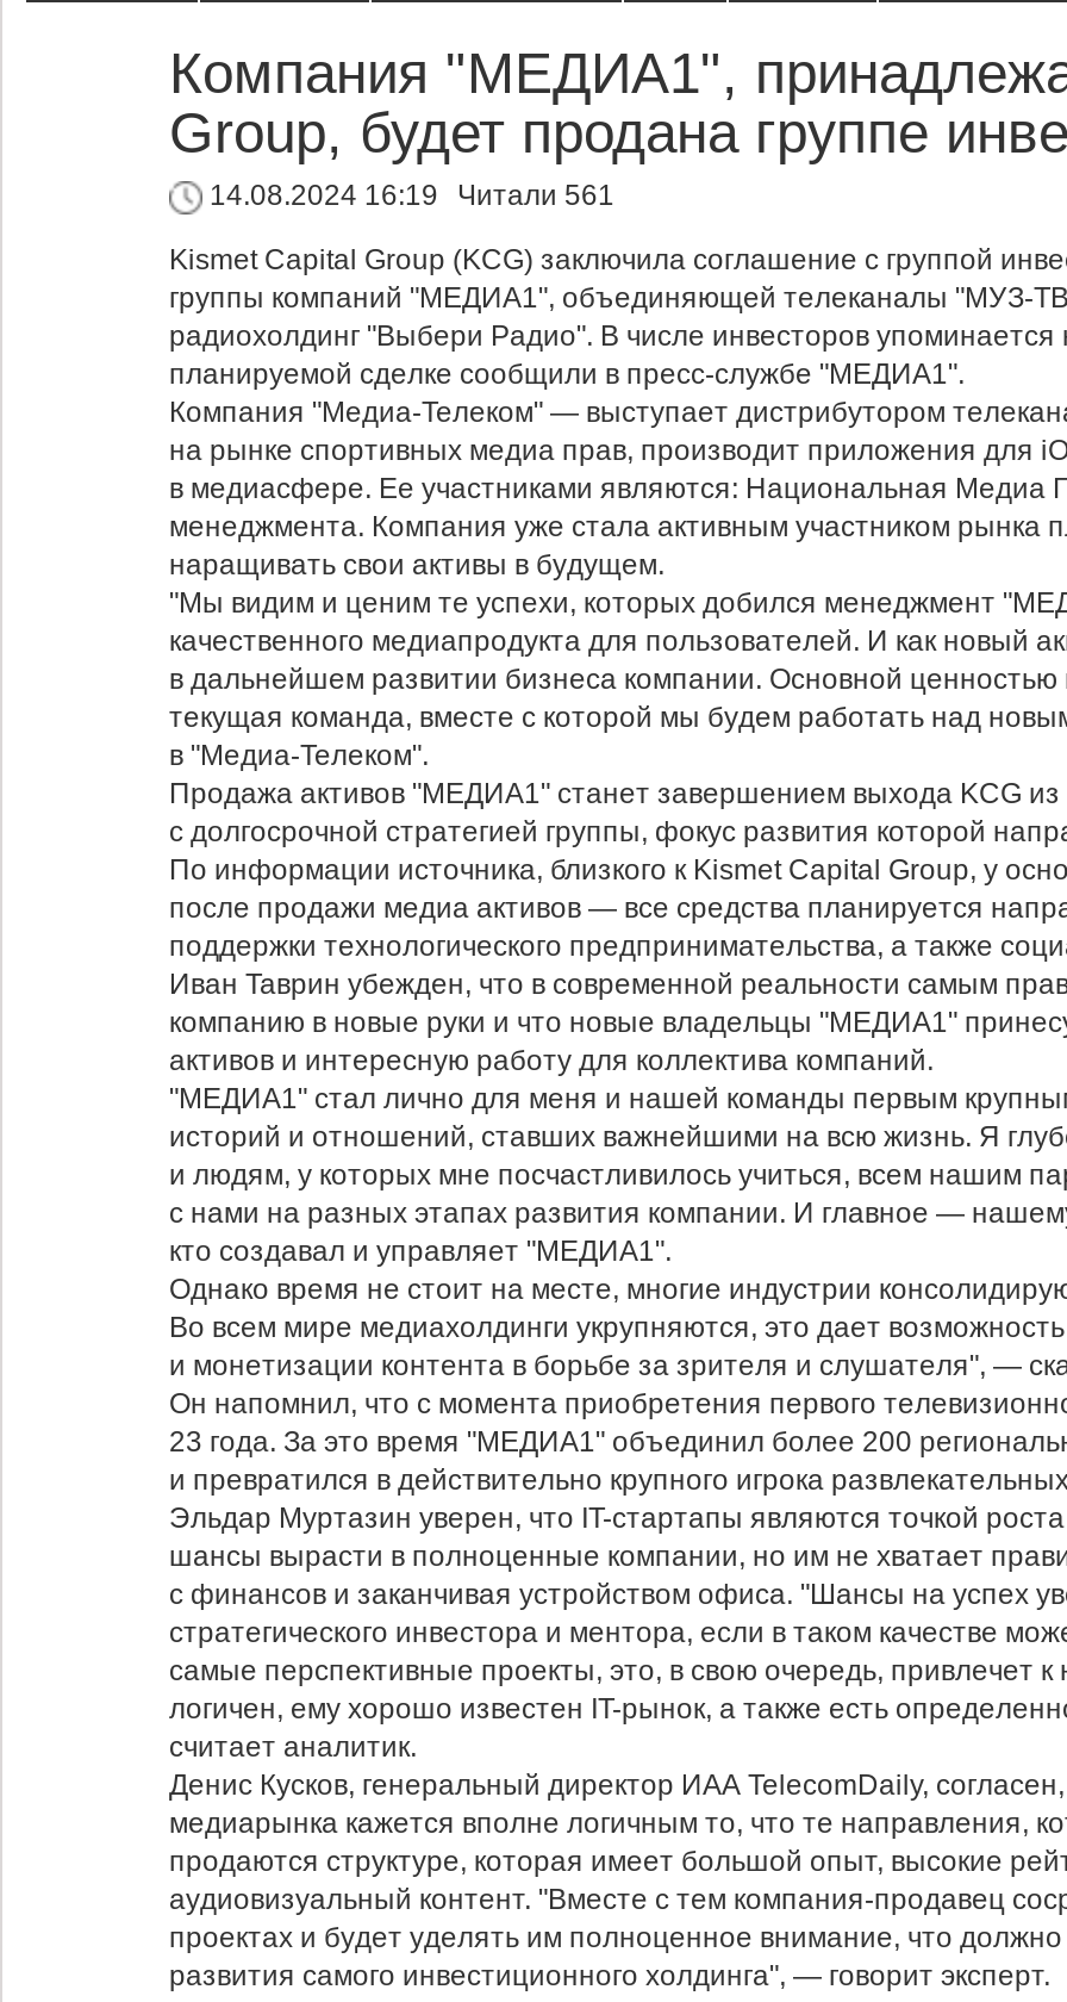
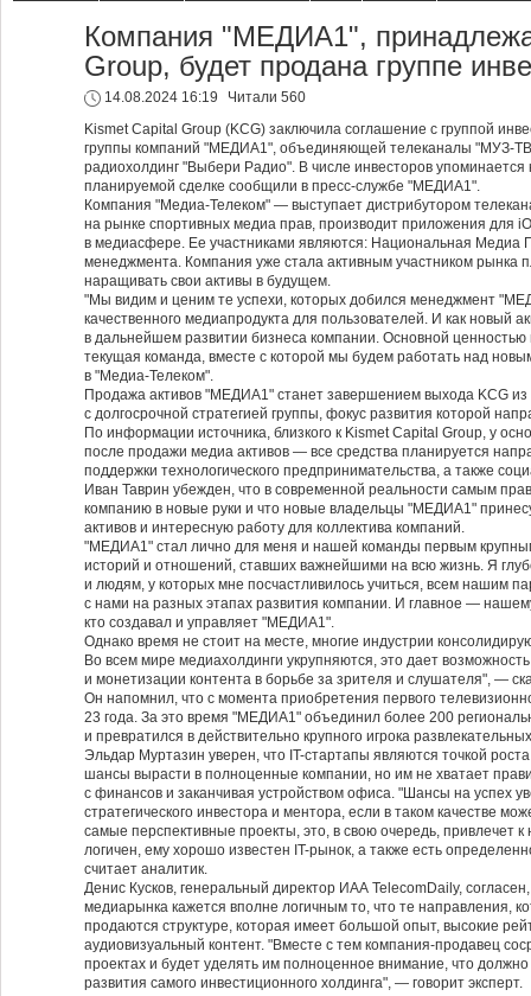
[202,179,614,212] 14.08.2024 16:19 Читали 561 -> [101,89,306,106] 14.08.2024 16:19 Читали 560

